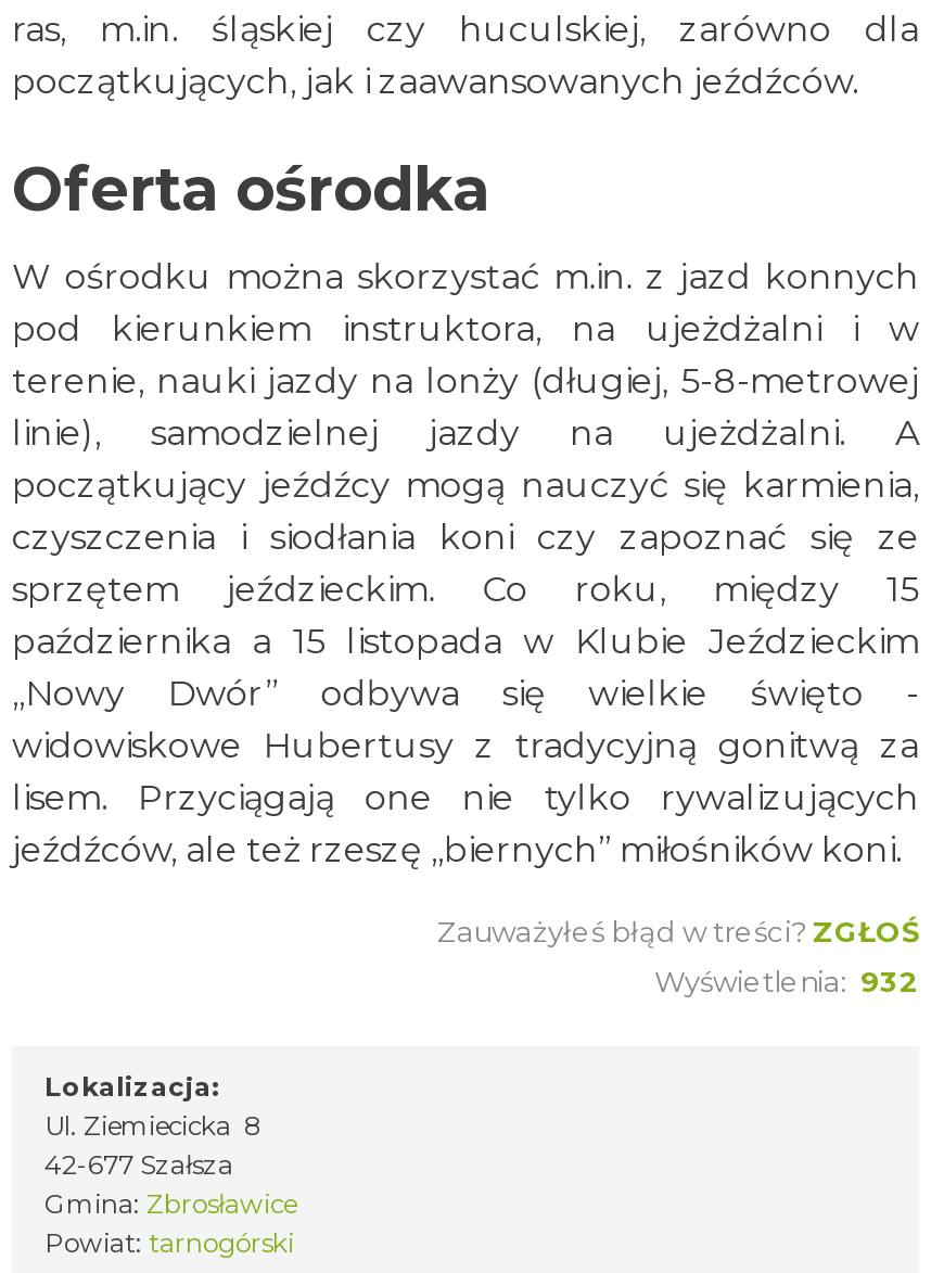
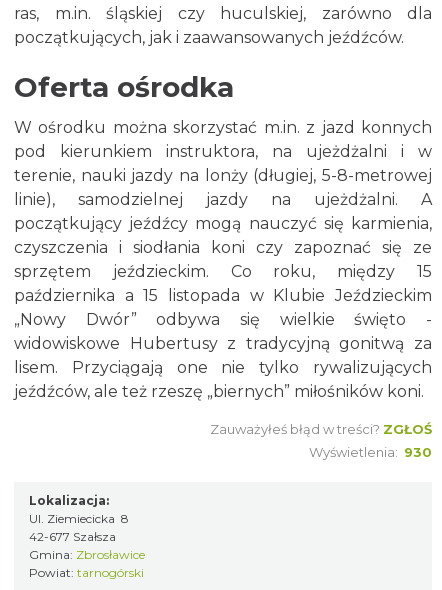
[654,964,919,998] Wyświetlenia: 932 -> [309,444,432,460] Wyświetlenia: 930

